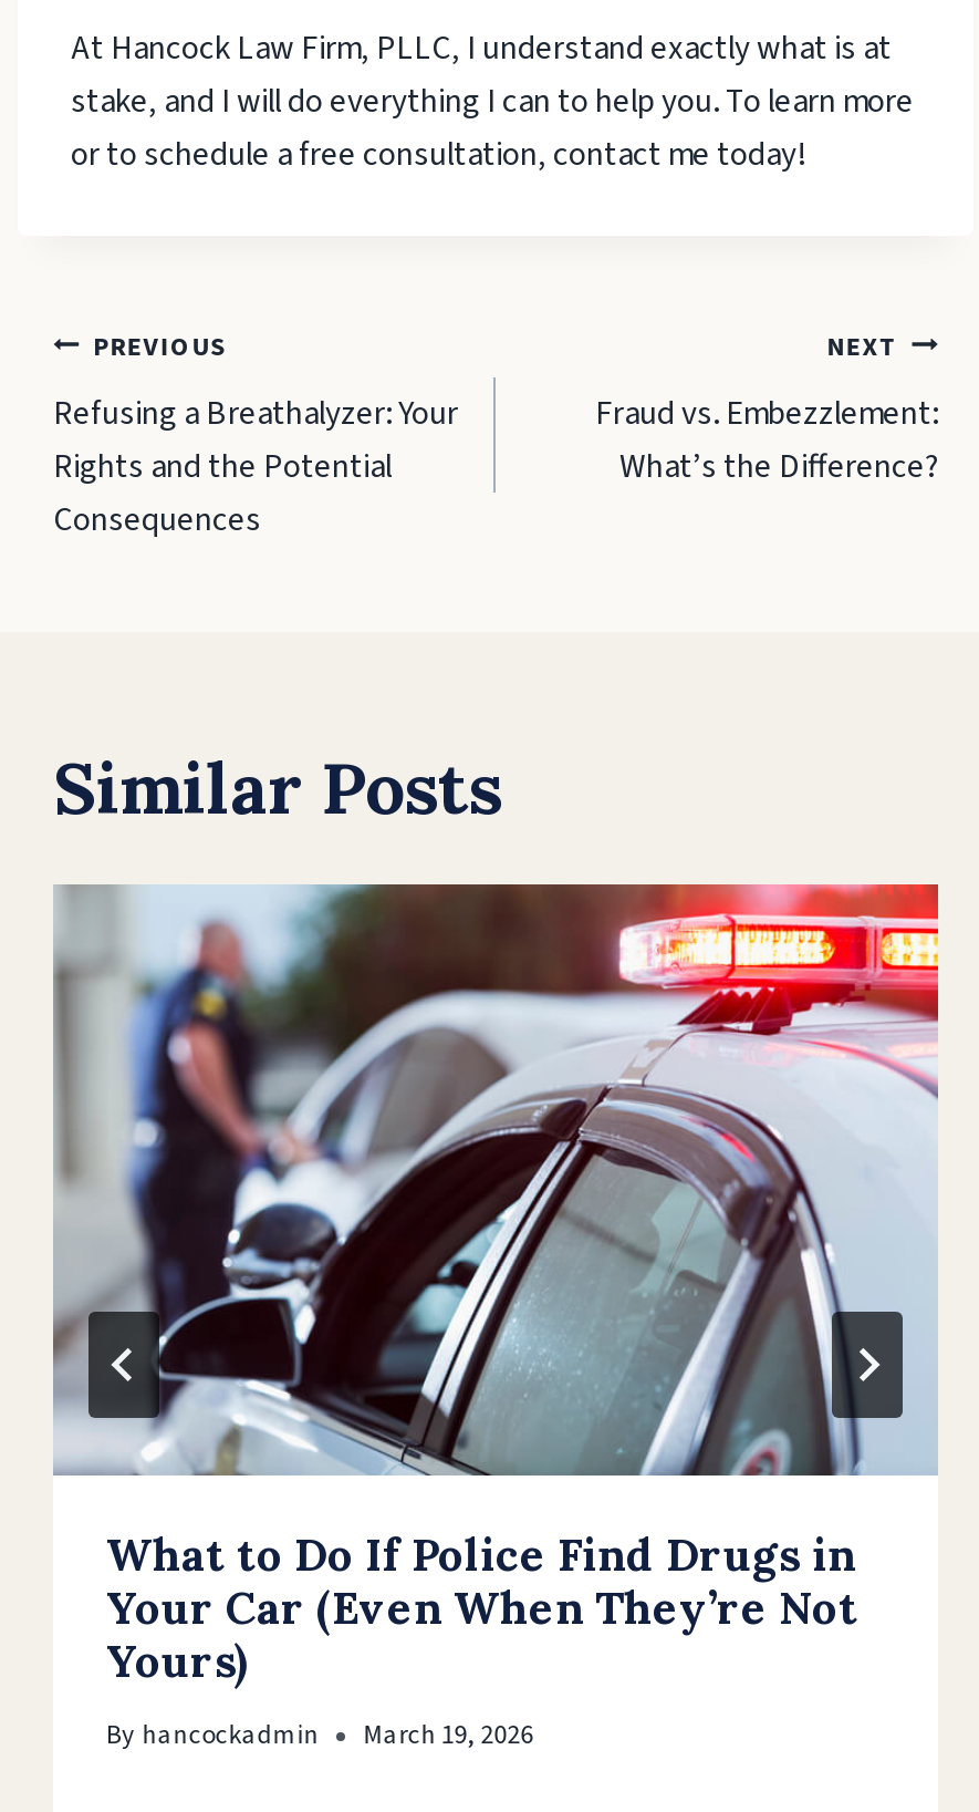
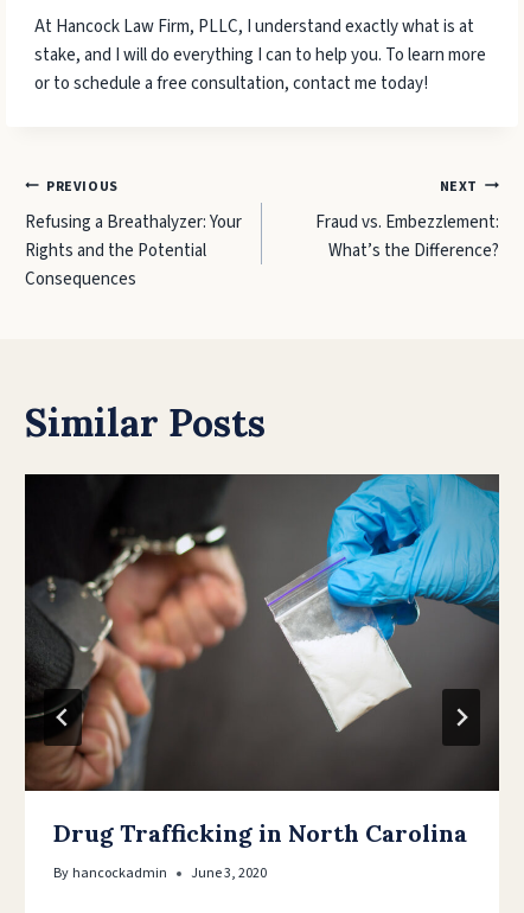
[53,882,940,1688] [image] | What to Do If Police Find Drugs in | Your Car (Even When They’re Not | Yours) -> [24,473,500,848] [image] | Drug Trafficking in North Carolina
[106,1717,534,1755] By hancockadmin March 19, 2026 -> [53,863,267,883] By hancockadmin June 3, 2020

